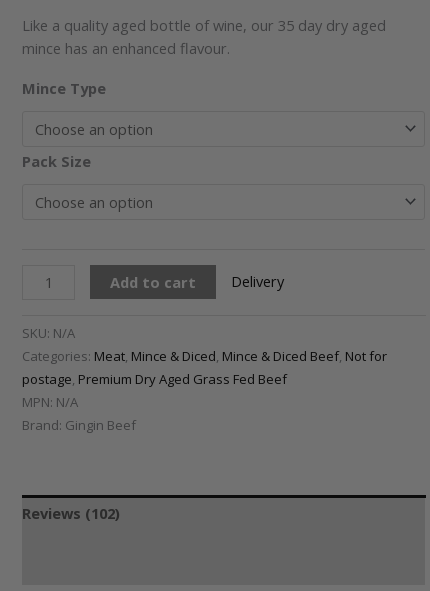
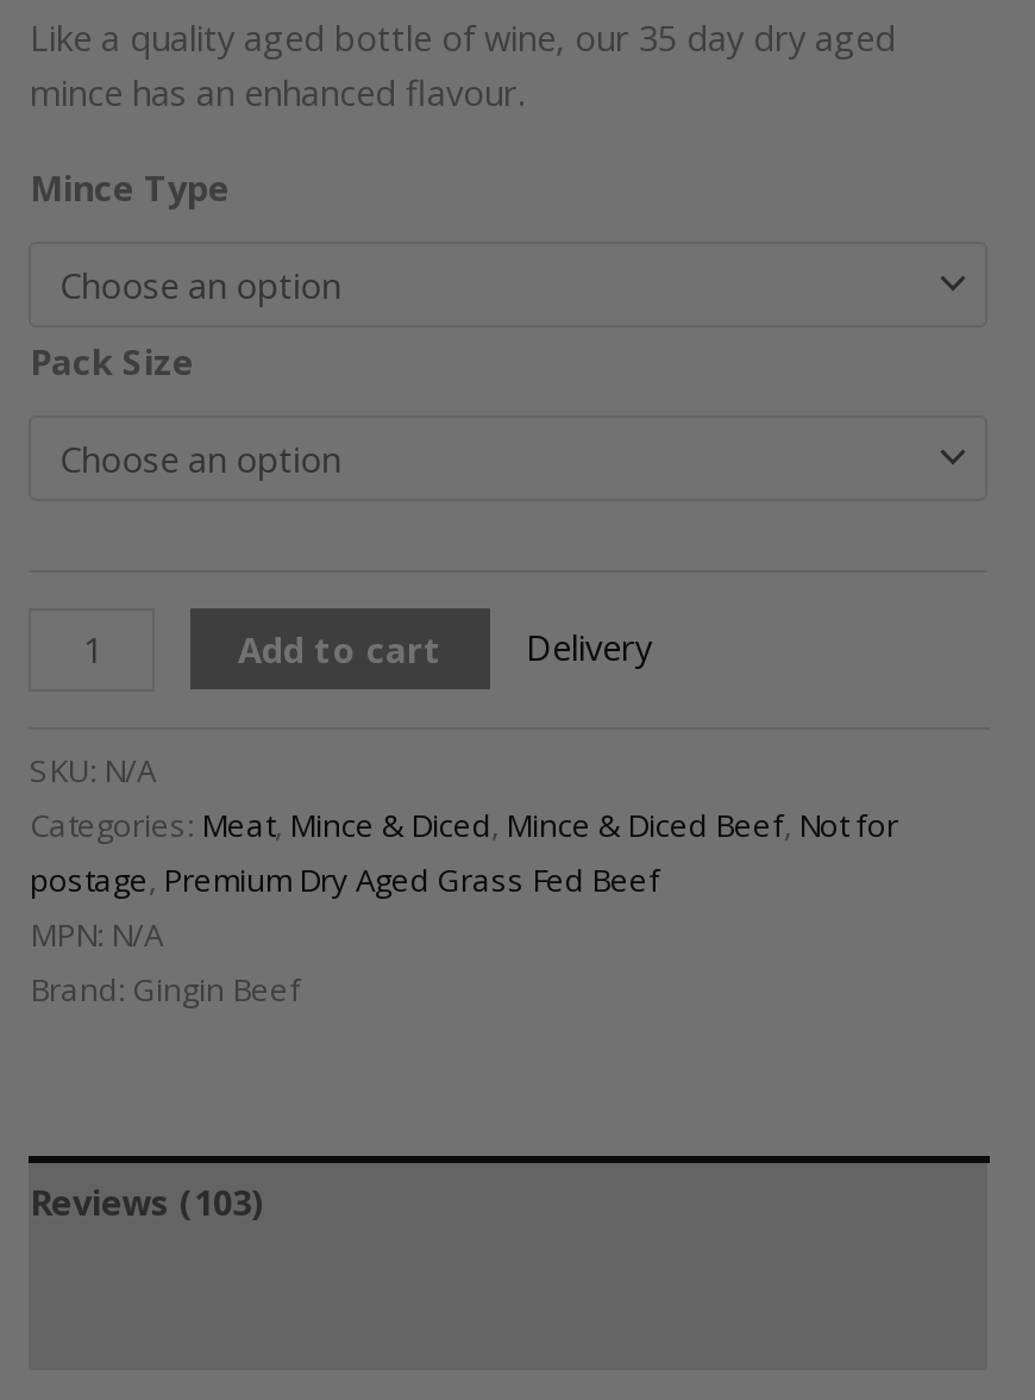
[22,504,120,524] Reviews (102) -> [30,1177,263,1224] Reviews (103)

